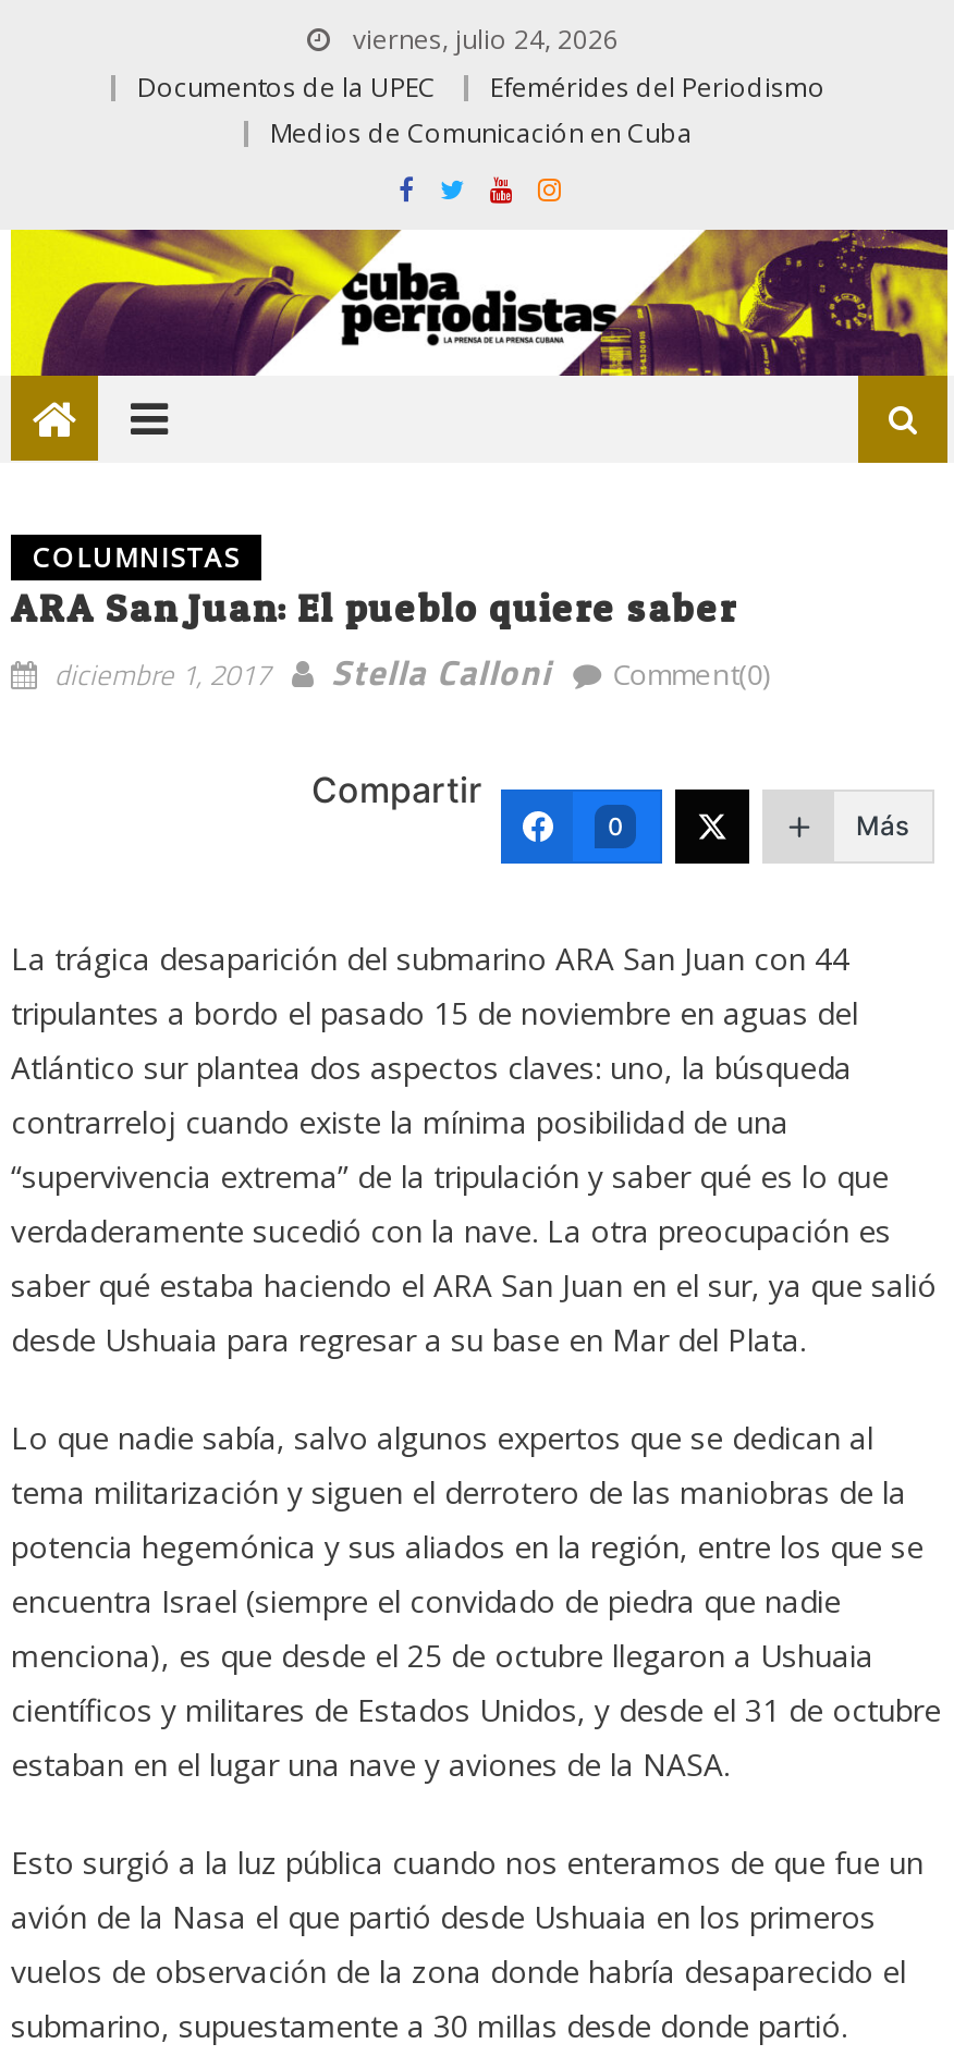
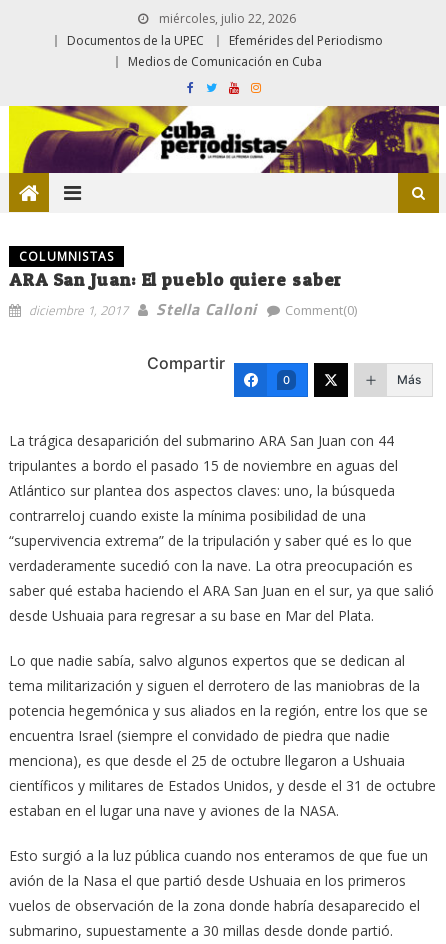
[346,21,619,58] viernes, julio 24, 2026 -> [155,10,295,27] miércoles, julio 22, 2026

